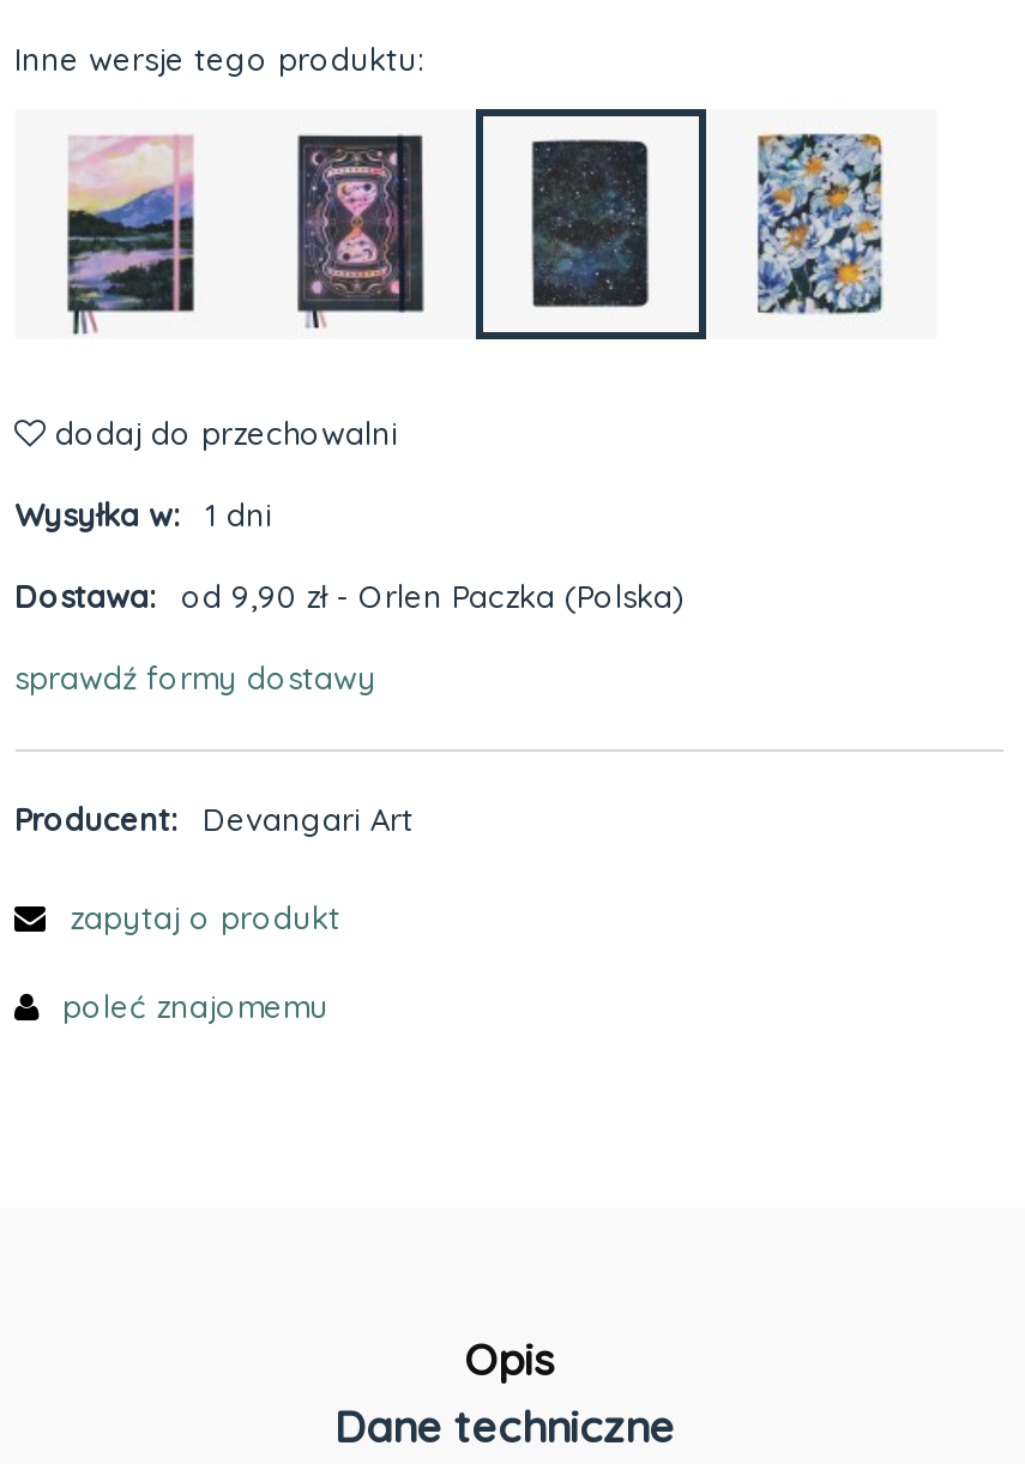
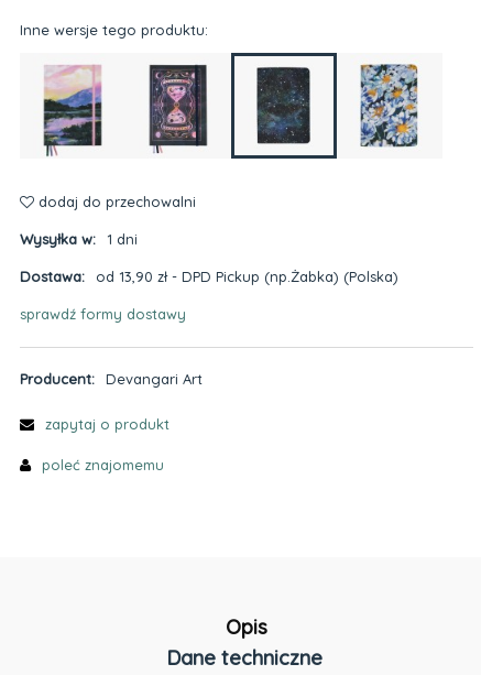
[181,578,685,616] od 9,90 zł - Orlen Paczka (Polska) -> [96,268,398,286] od 13,90 zł - DPD Pickup (np.Żabka) (Polska)

